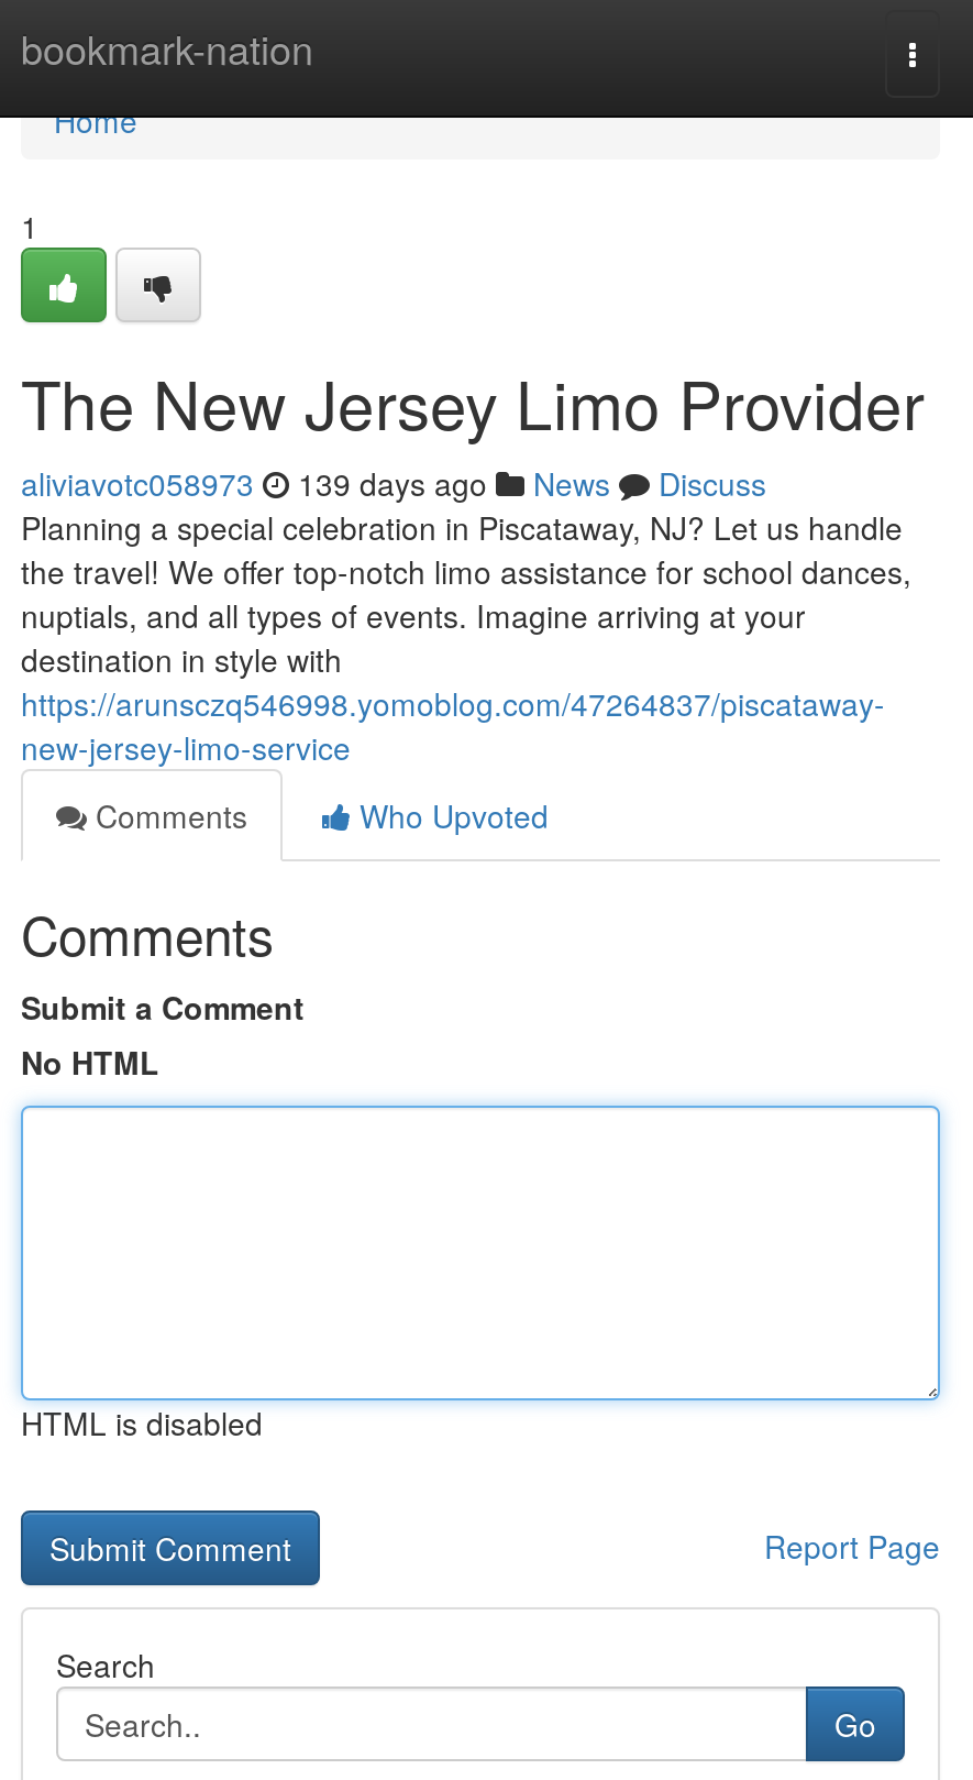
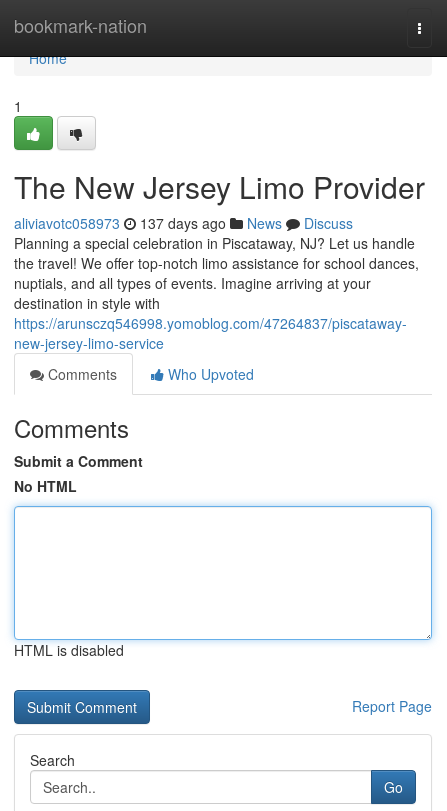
[21,461,766,505] aliviavotc058973 139 days ago News Discuss -> [14,213,353,233] aliviavotc058973 137 days ago News Discuss

